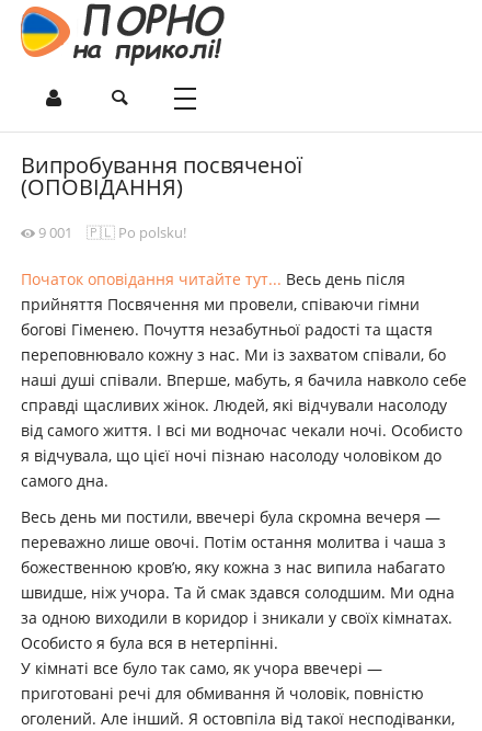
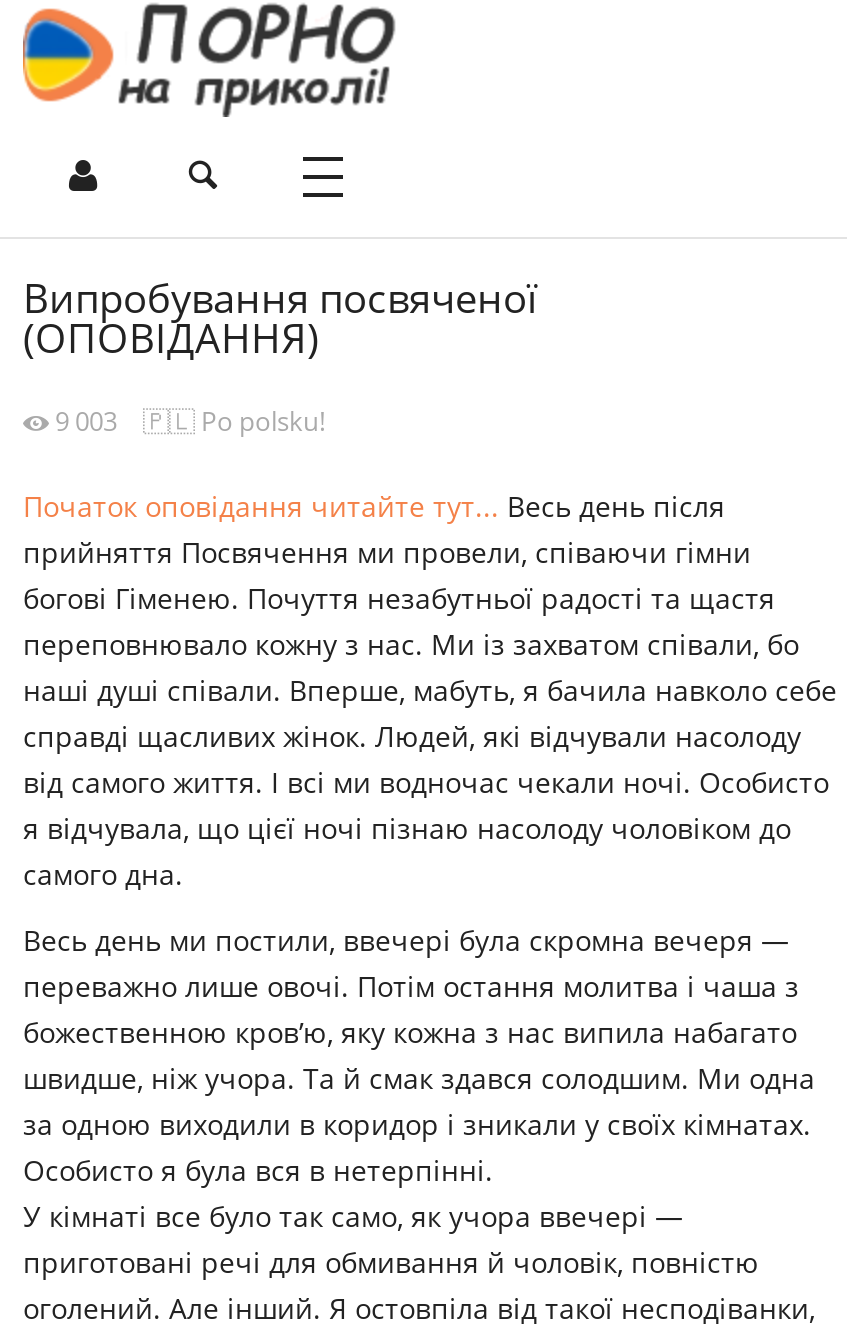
[35,222,72,242] 9 001 -> [49,403,117,439] 9 003

